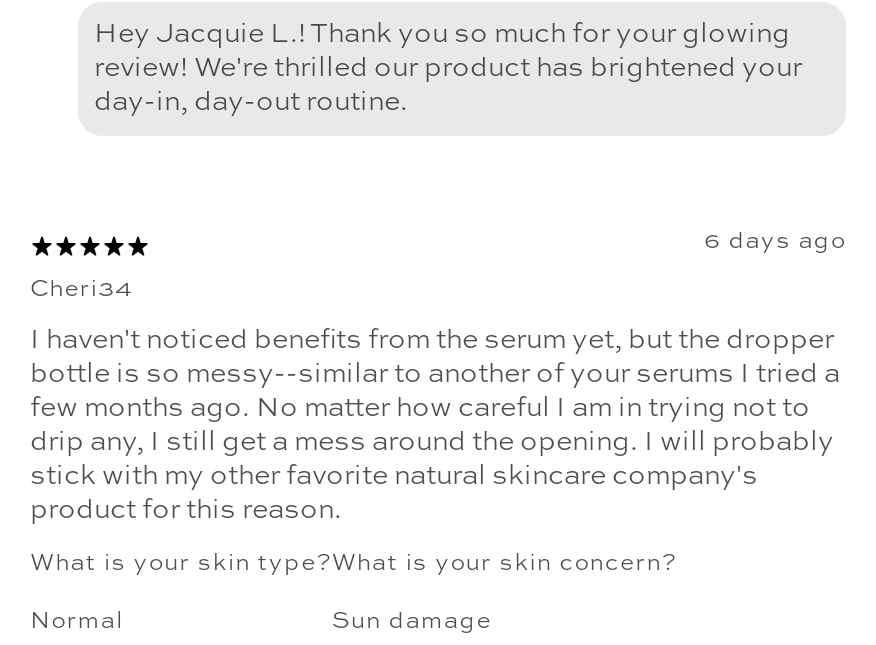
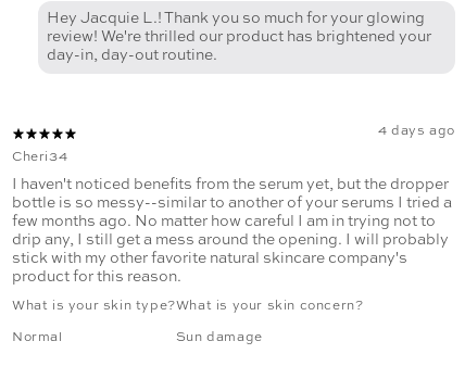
[704,230,846,254] 6 days ago -> [378,125,455,138] 4 days ago

